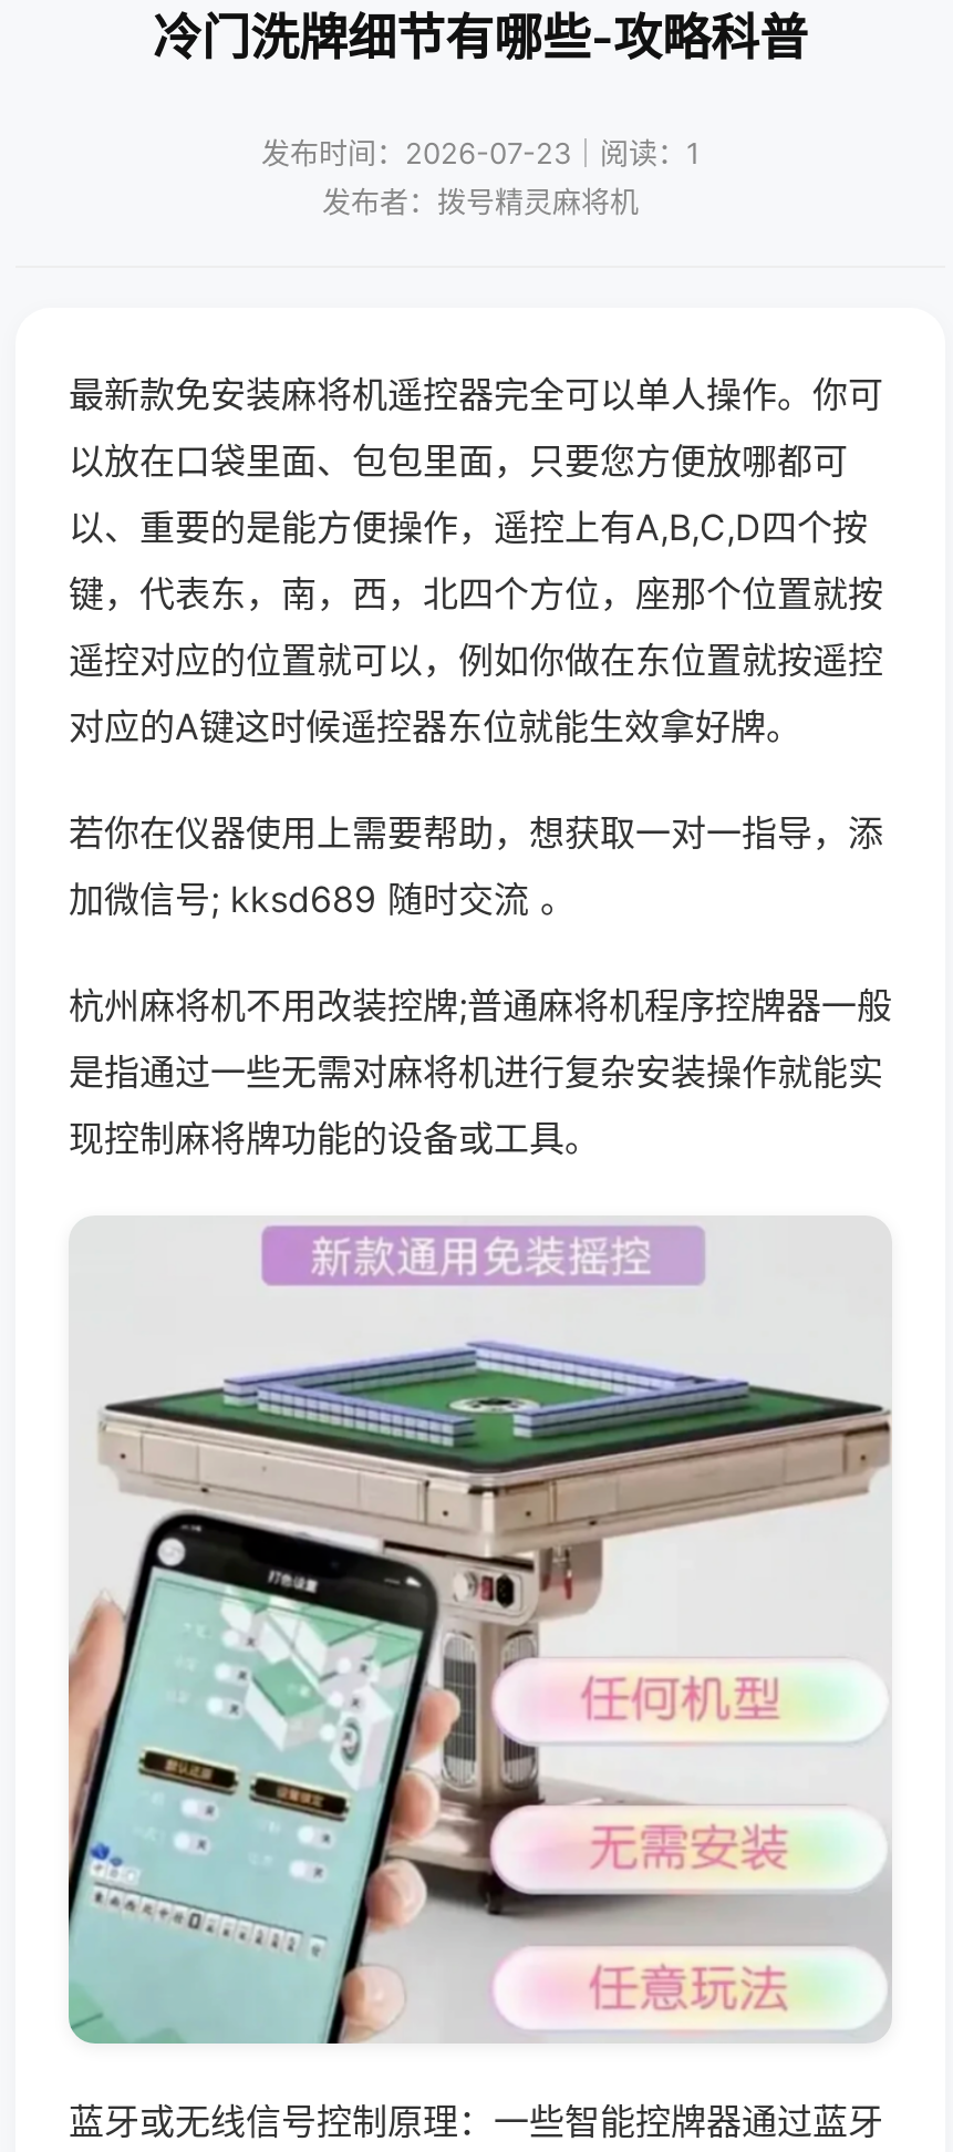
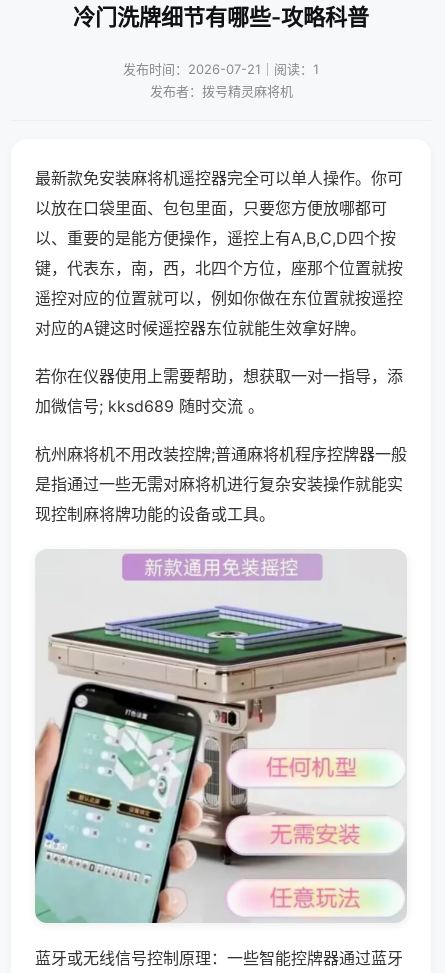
[261,135,700,170] 发布时间：2026-07-23｜阅读：1 -> [123,61,319,77] 发布时间：2026-07-21｜阅读：1

